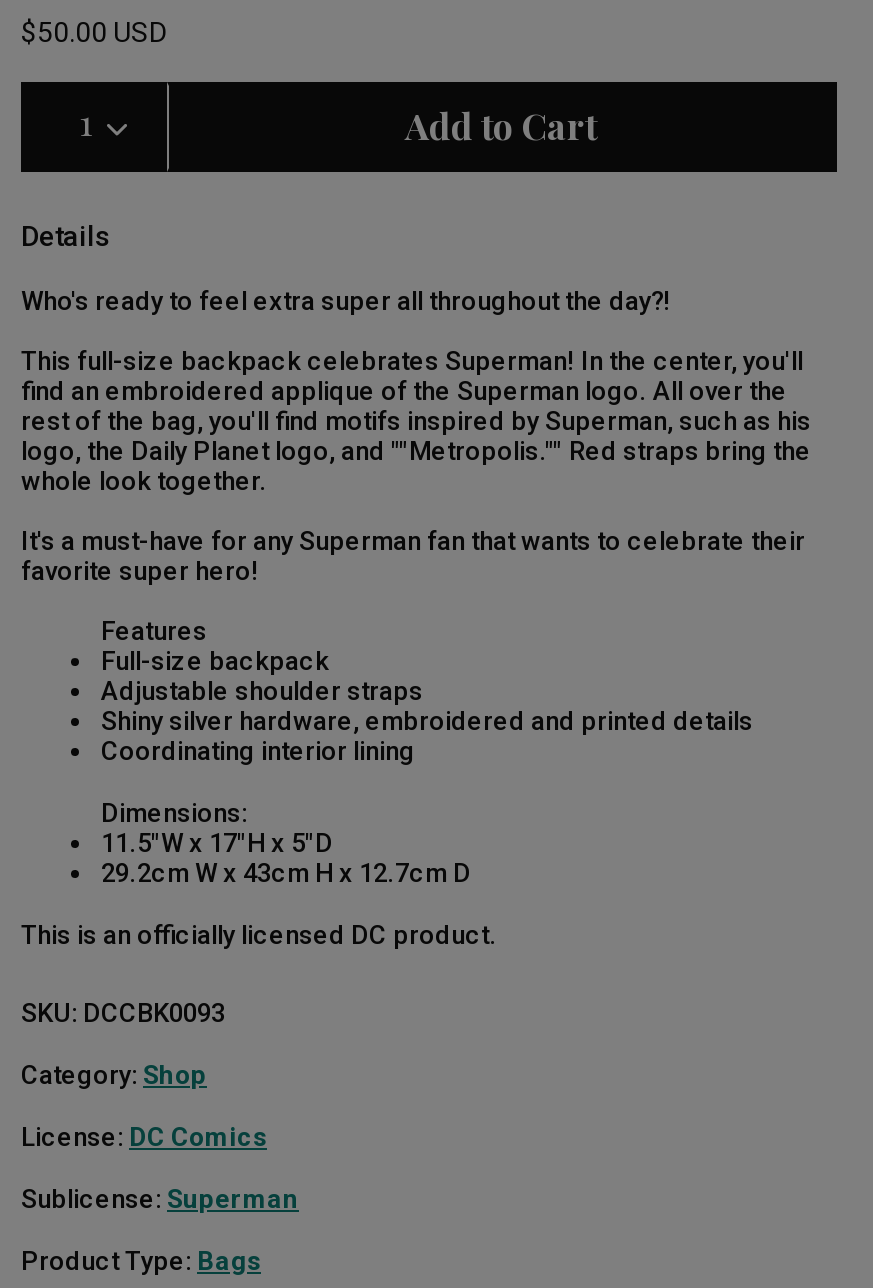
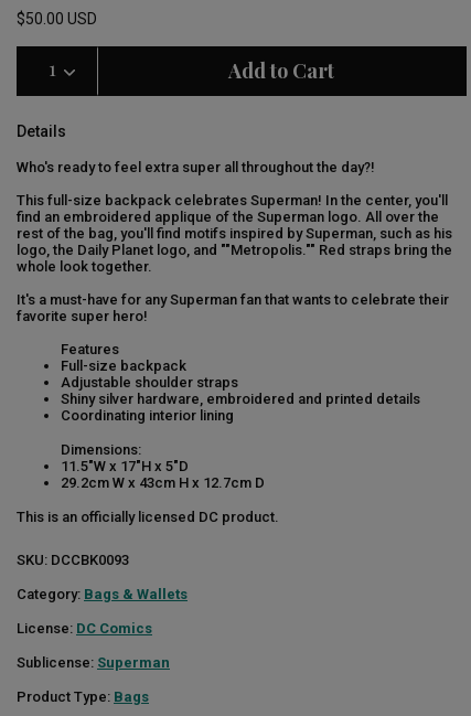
[21,1060,207,1090] Category: Shop -> [17,586,188,602] Category: Bags & Wallets

